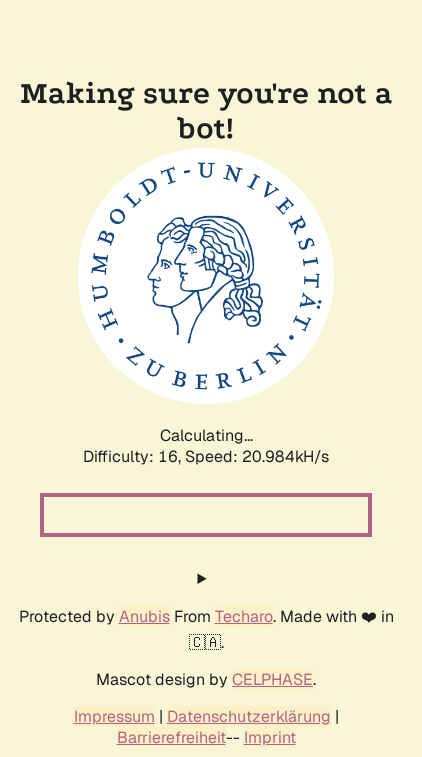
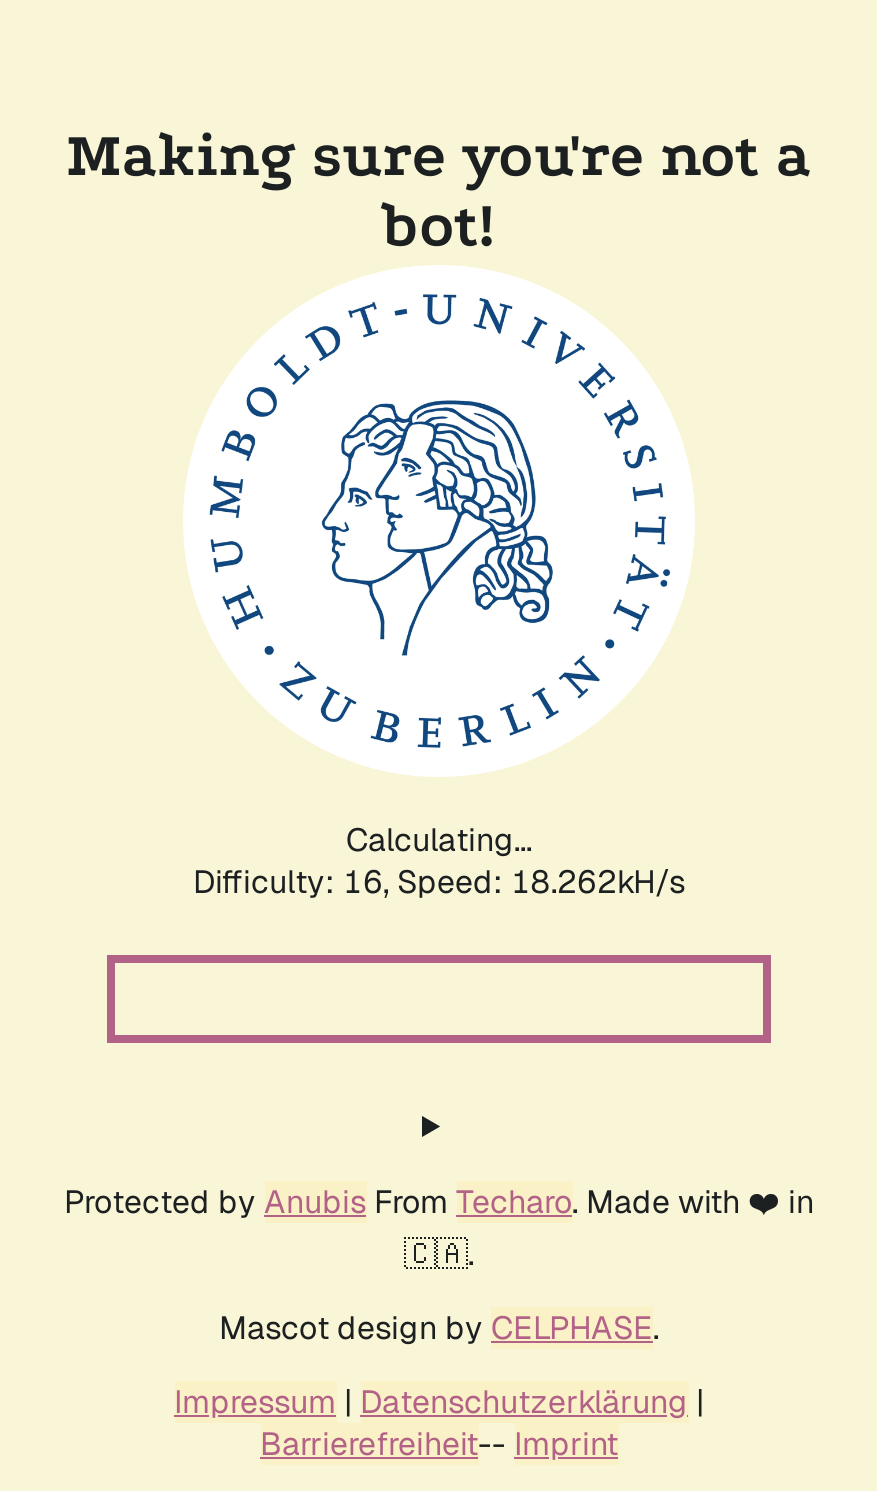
[83,446,329,467] Difficulty: 16, Speed: 20.984kH/s -> [193,861,685,903] Difficulty: 16, Speed: 18.262kH/s

